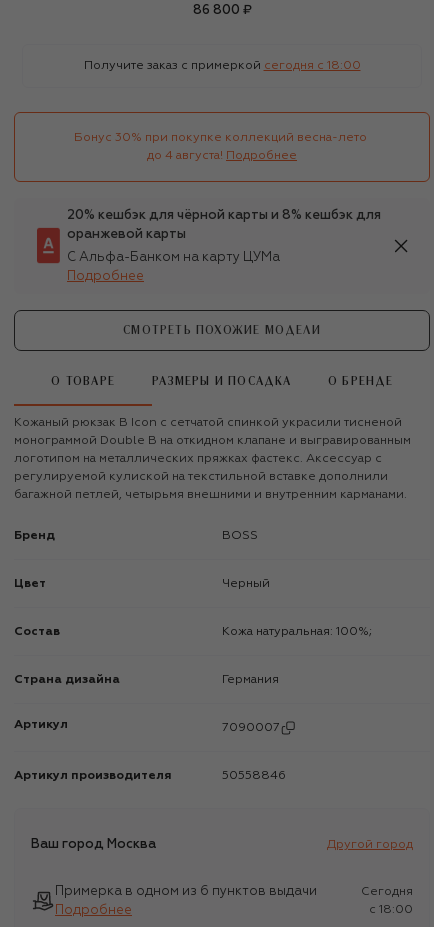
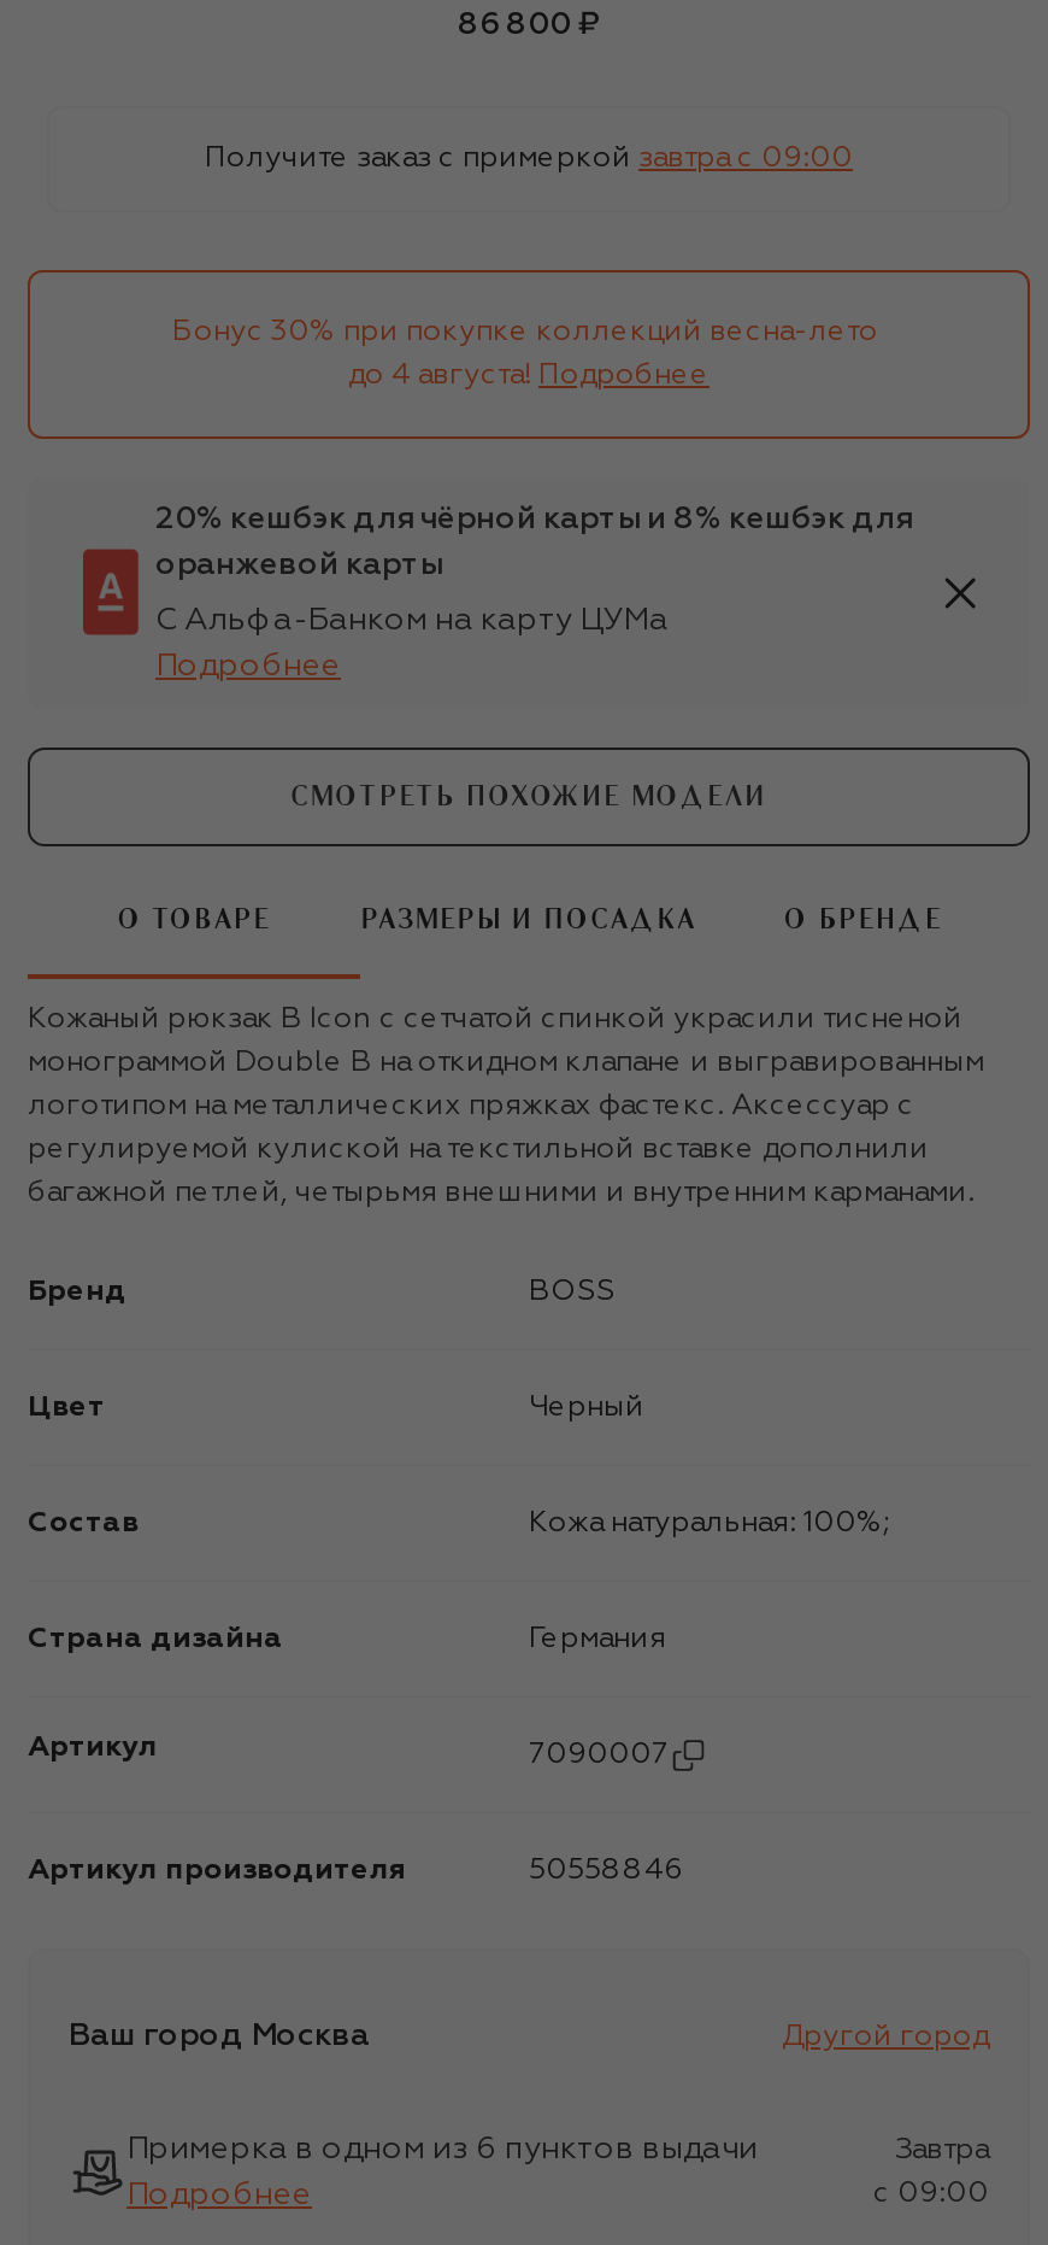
[83,60,360,72] Получите заказ с примеркой сегодня c 18:00 -> [205,144,853,173] Получите заказ с примеркой завтра c 09:00
[361,886,413,898] Сегодня -> [895,2136,989,2164] Завтра
[369,904,413,916] c 18:00 -> [873,2179,989,2208] c 09:00

